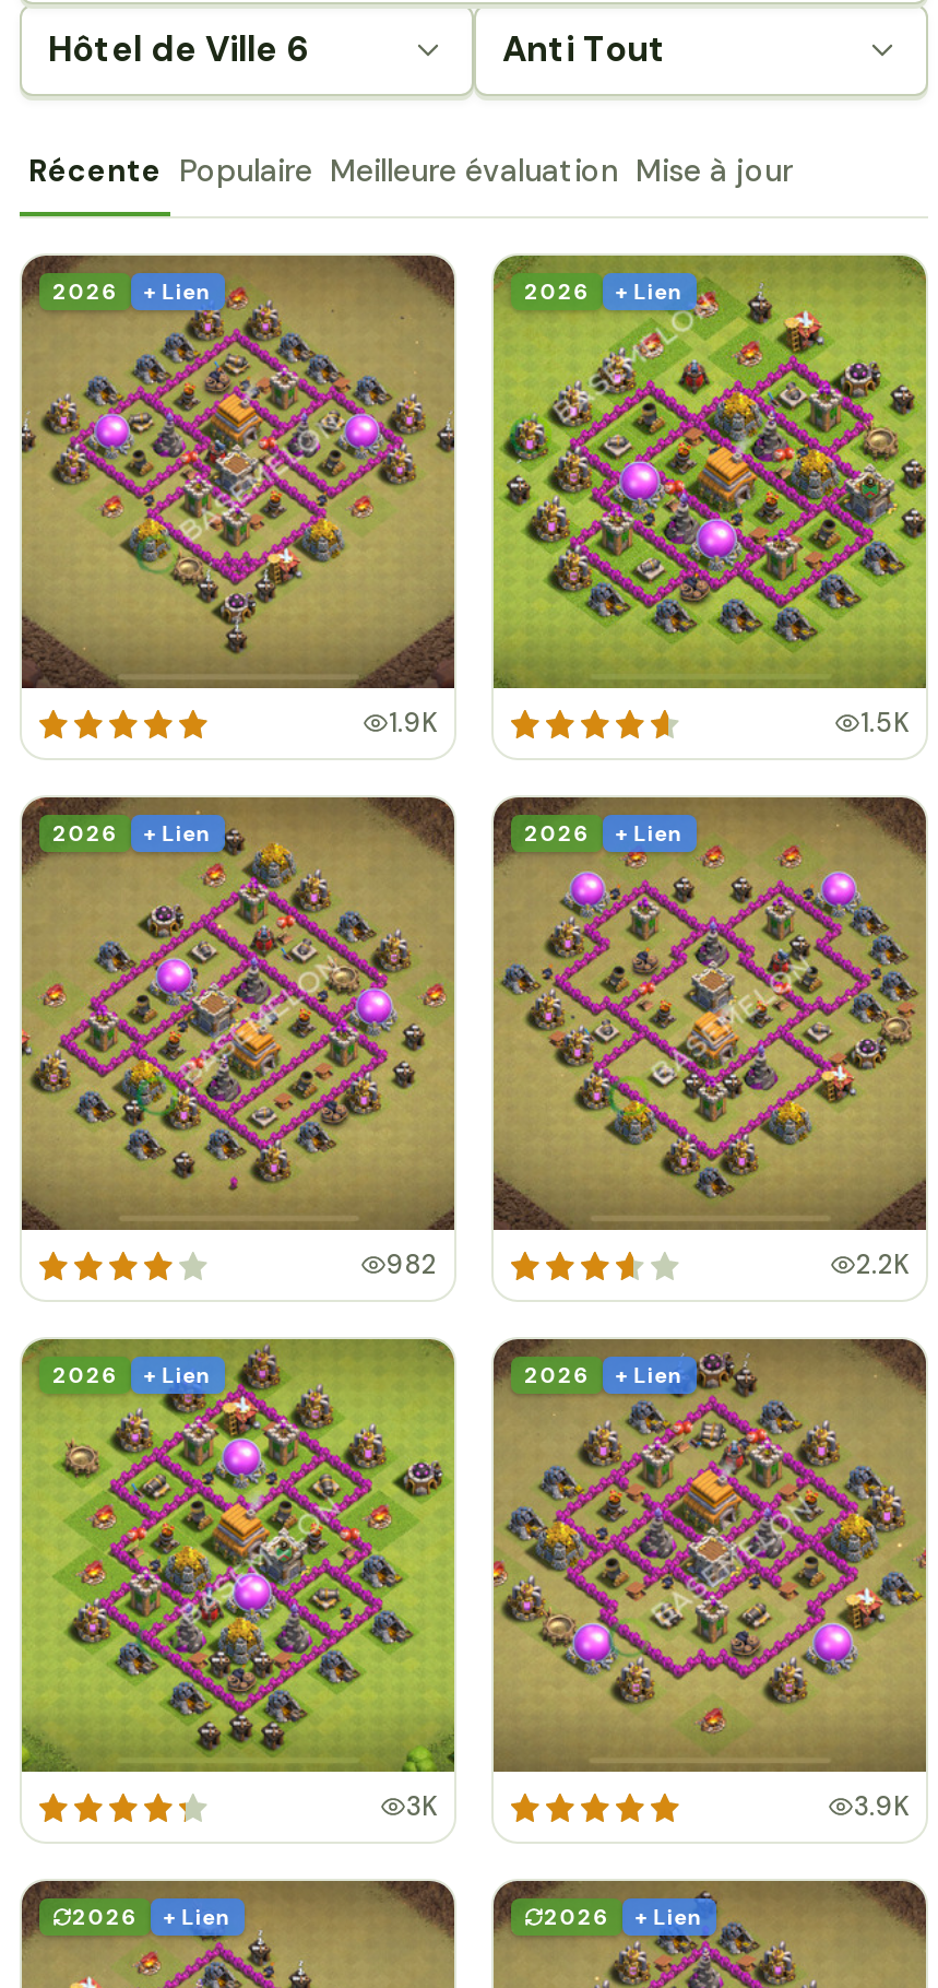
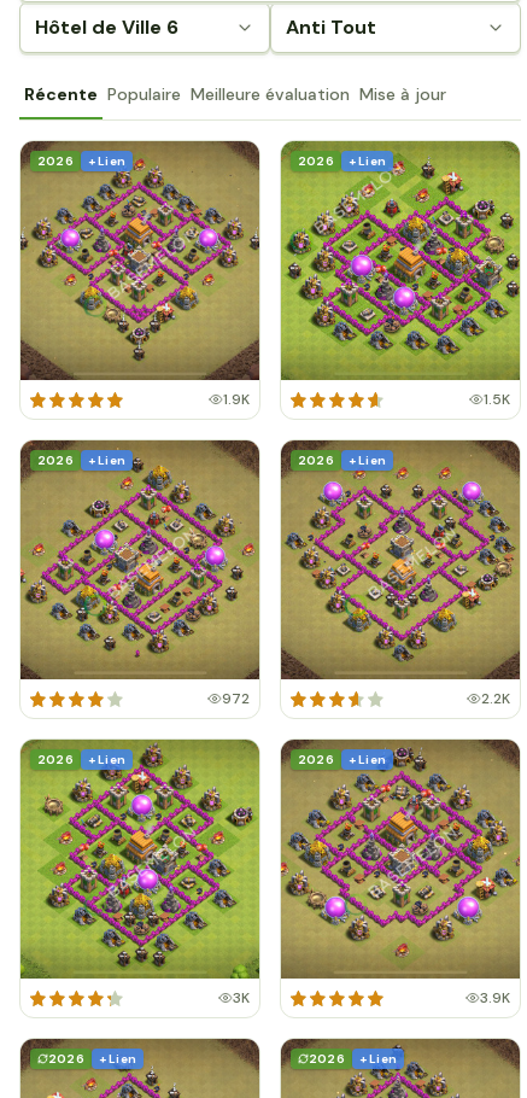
[387,1247,437,1282] 982 -> [222,689,250,708] 972

